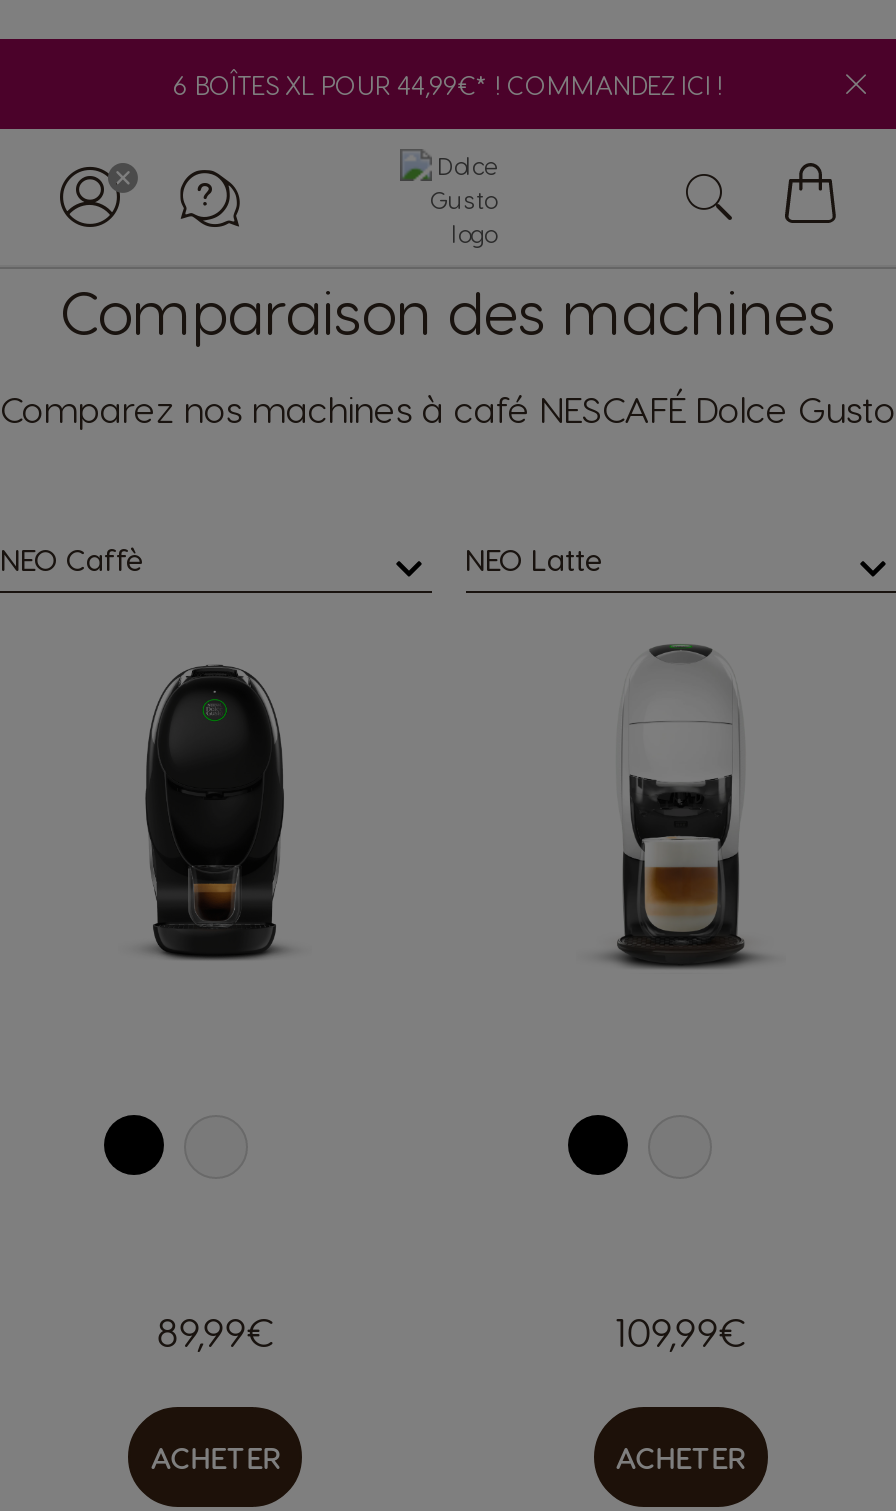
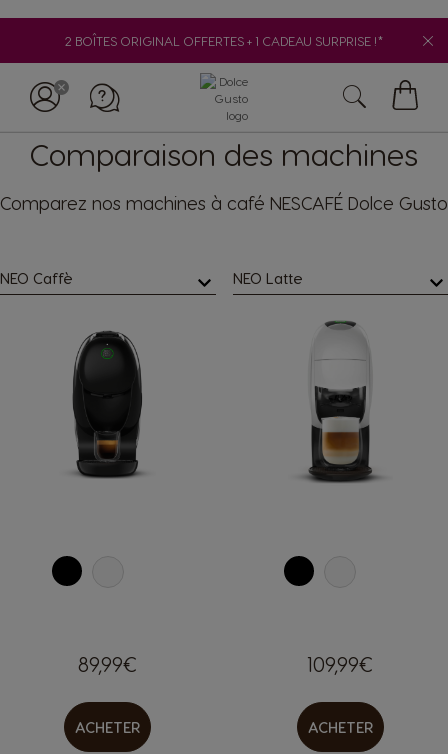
[173,69,723,99] 6 BOÎTES XL POUR 44,99€* ! COMMANDEZ ICI ! -> [64,33,383,48] 2 BOÎTES ORIGINAL OFFERTES + 1 CADEAU SURPRISE !*

